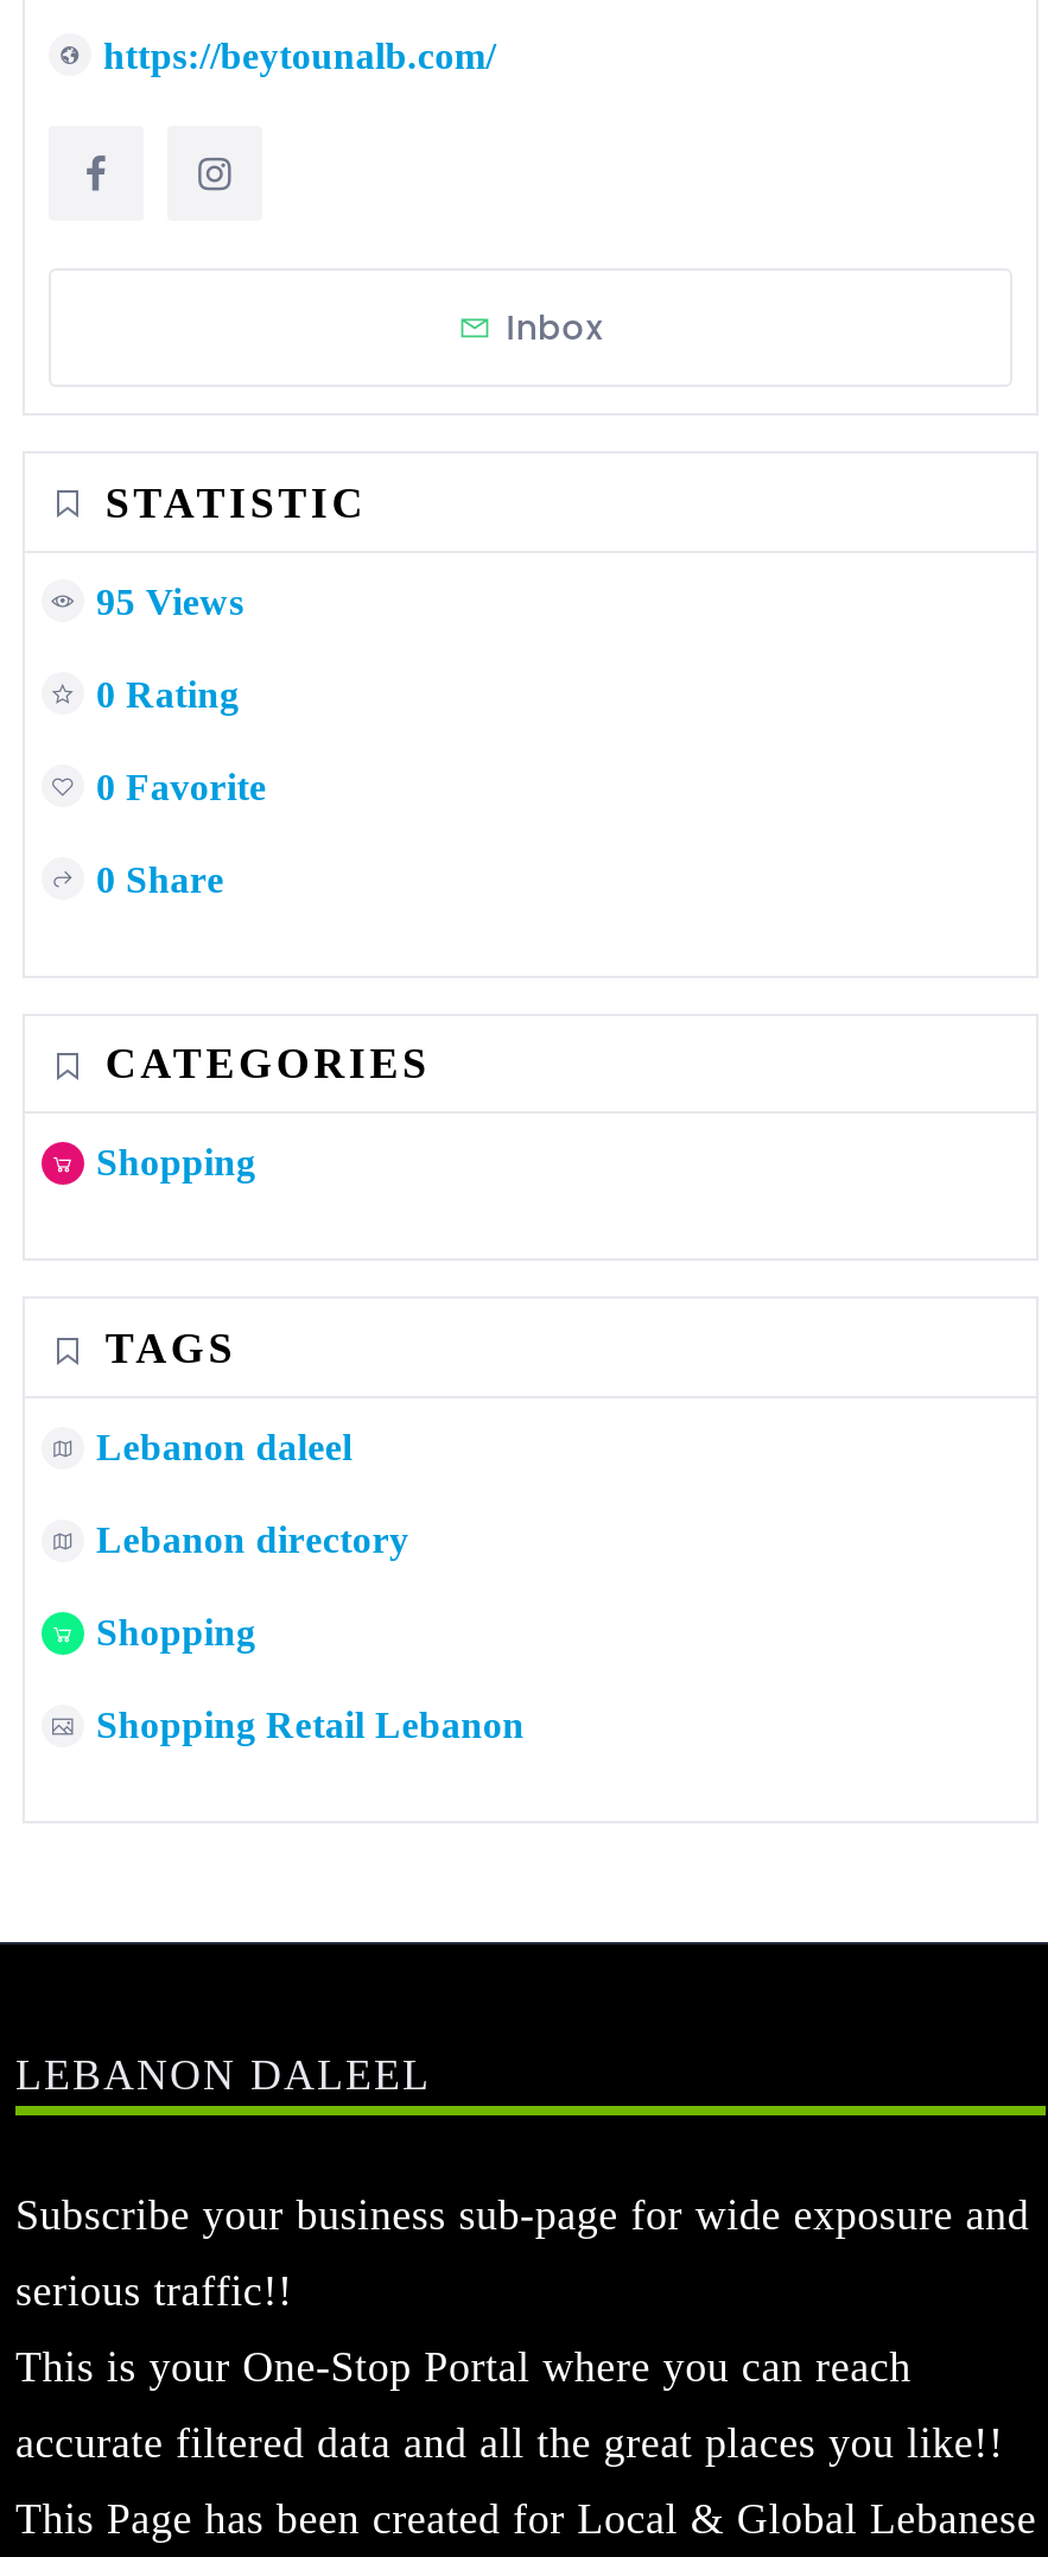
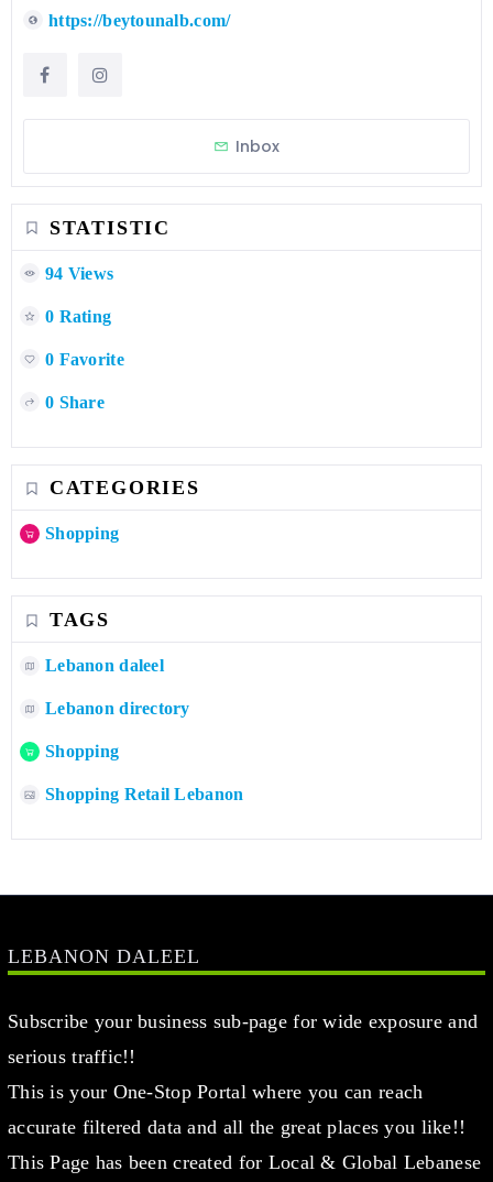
[96,580,244,621] 95 Views -> [45,264,114,282] 94 Views

